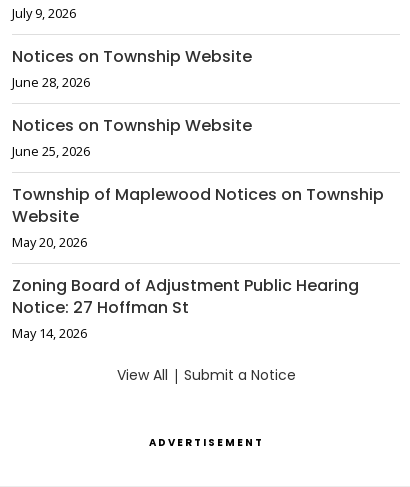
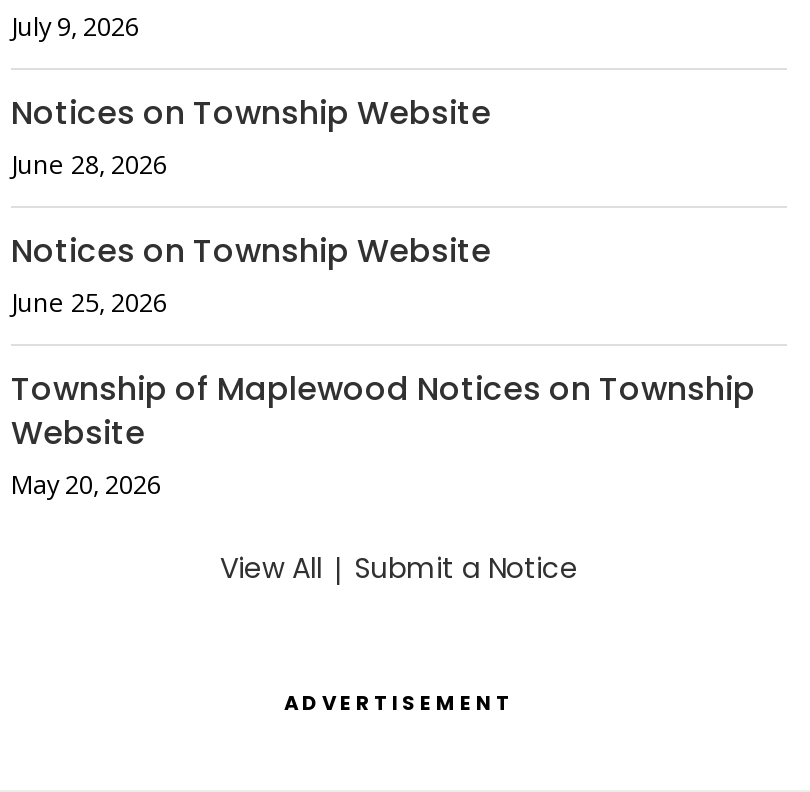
[12,274,359,342] Zoning Board of Adjustment Public Hearing | Notice: 27 Hoffman St | May 14, 2026 -> none

